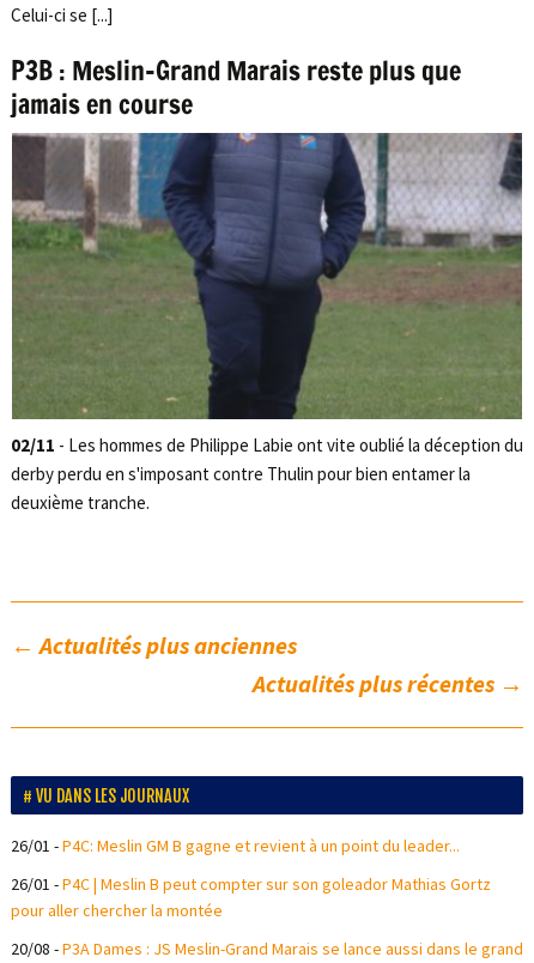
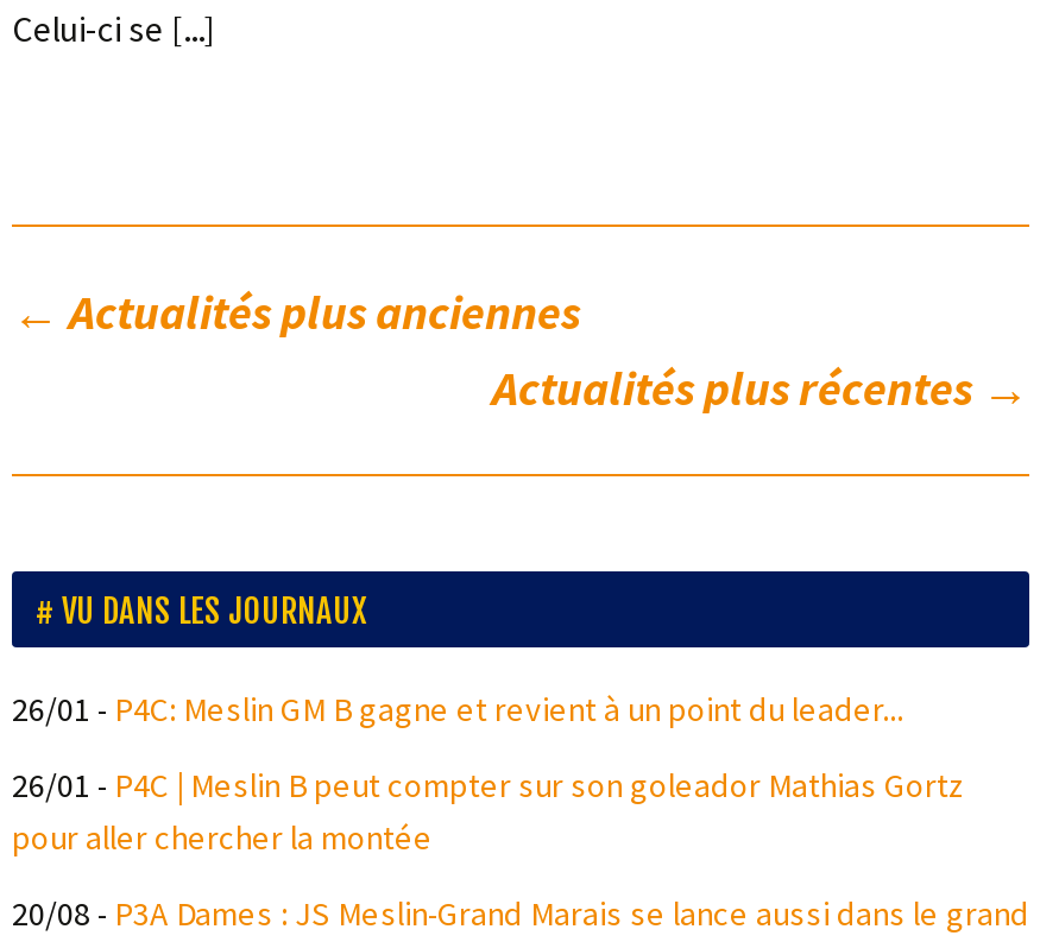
[11,51,461,122] P3B : Meslin-Grand Marais reste plus que | jamais en course -> none
[11,132,523,514] [image] | 02/11 - Les hommes de Philippe Labie ont vite oublié la déception du | derby perdu en s'imposant contre Thulin pour bien entamer la | deuxième tranche. -> none

